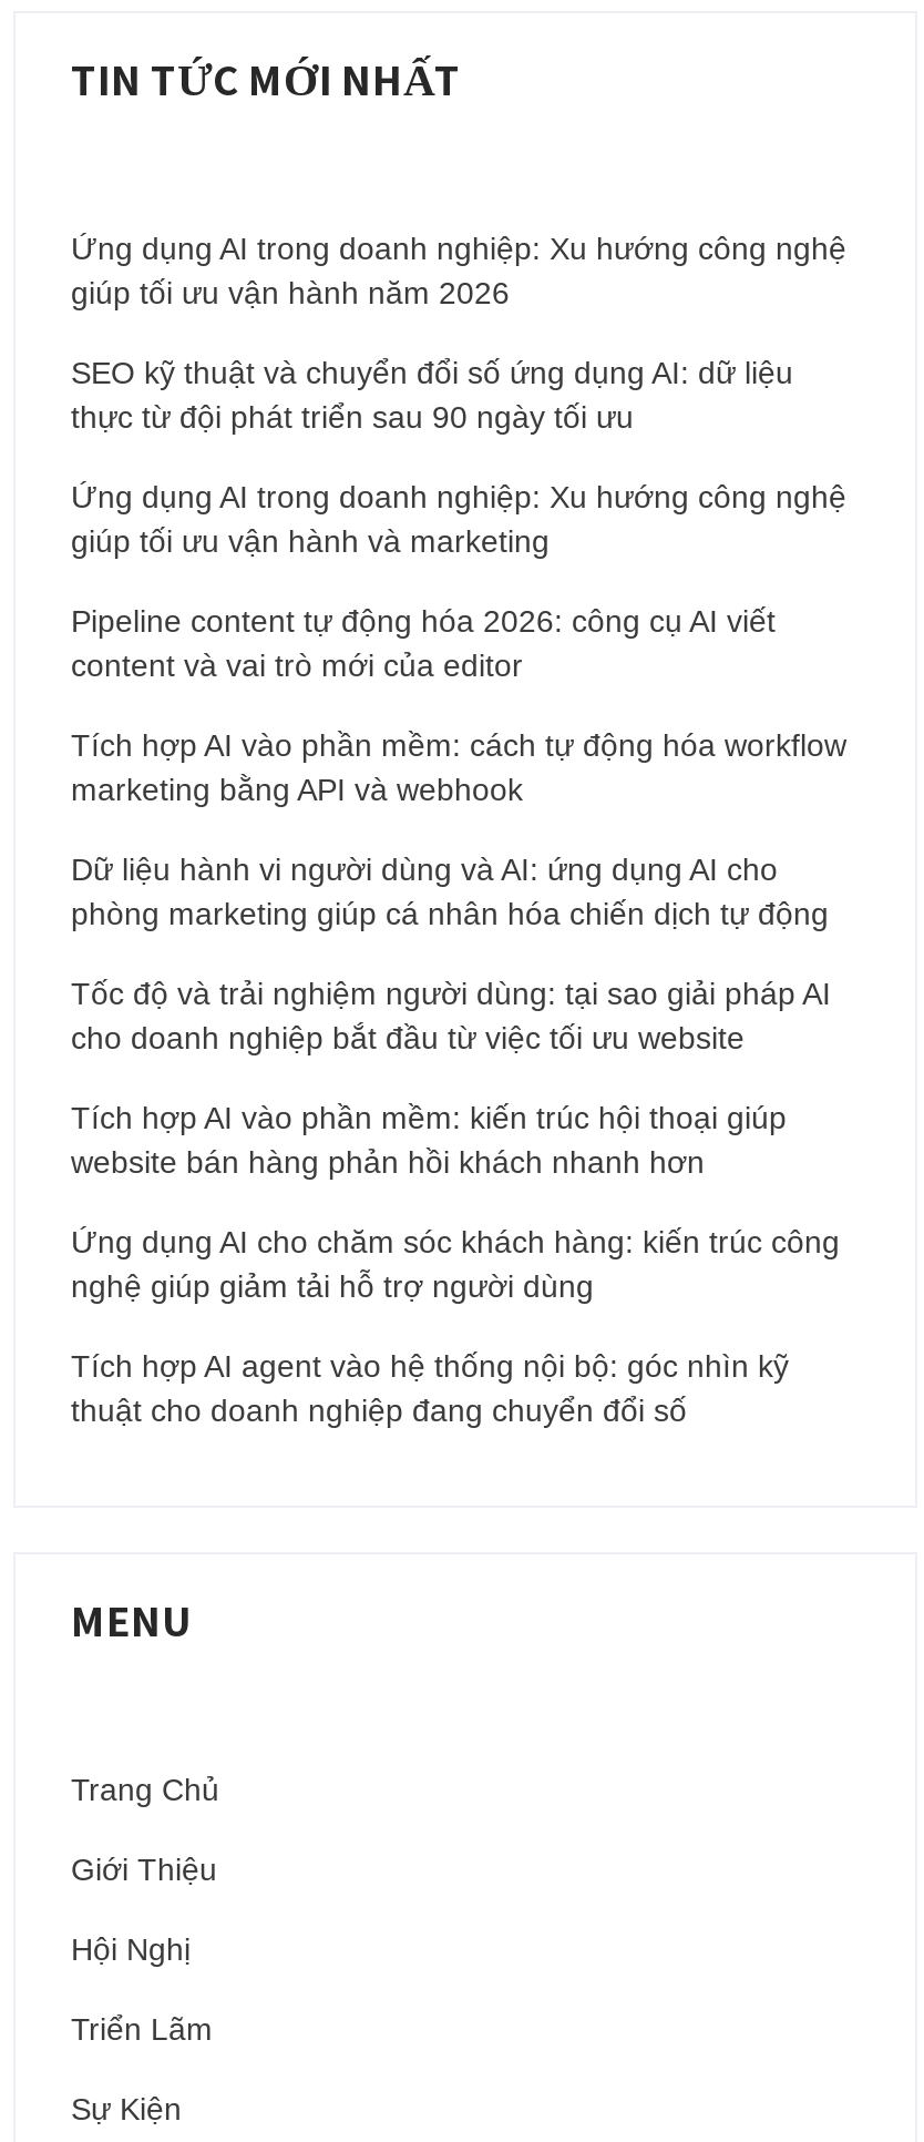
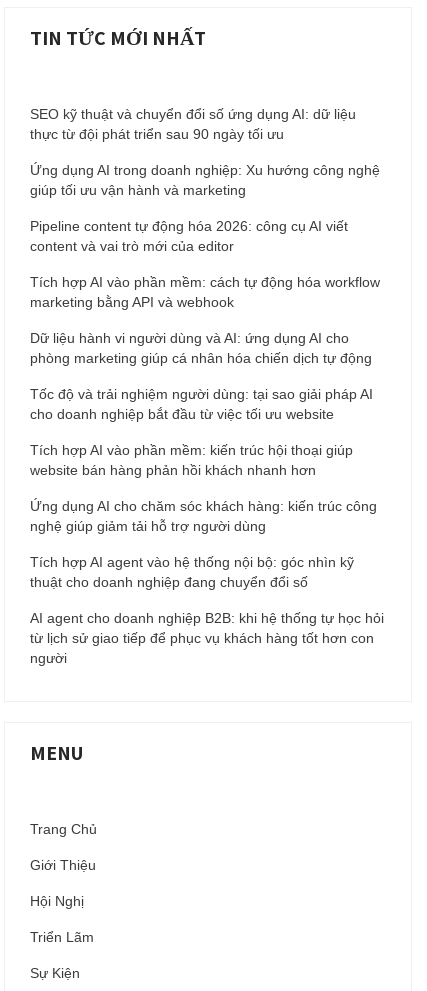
[71,229,846,309] Ứng dụng AI trong doanh nghiệp: Xu hướng công nghệ | giúp tối ưu vận hành năm 2026 -> none
moved [71,354,846,1427] -> [30,105,380,589]: SEO kỹ thuật và chuyển đổi số ứng dụng AI: dữ liệu | thực từ đội phát triển sau 90 ngày tối ưu | Ứng dụng AI trong doanh nghiệp: Xu hướng công nghệ | ... | Tích hợp AI agent vào hệ thống nội bộ: góc nhìn kỹ | thuật cho doanh nghiệp đang chuyển đổi số
none -> [30,609,384,665] AI agent cho doanh nghiệp B2B: khi hệ thống tự học hỏi | từ lịch sử giao tiếp để phục vụ khách hàng tốt hơn con | người

